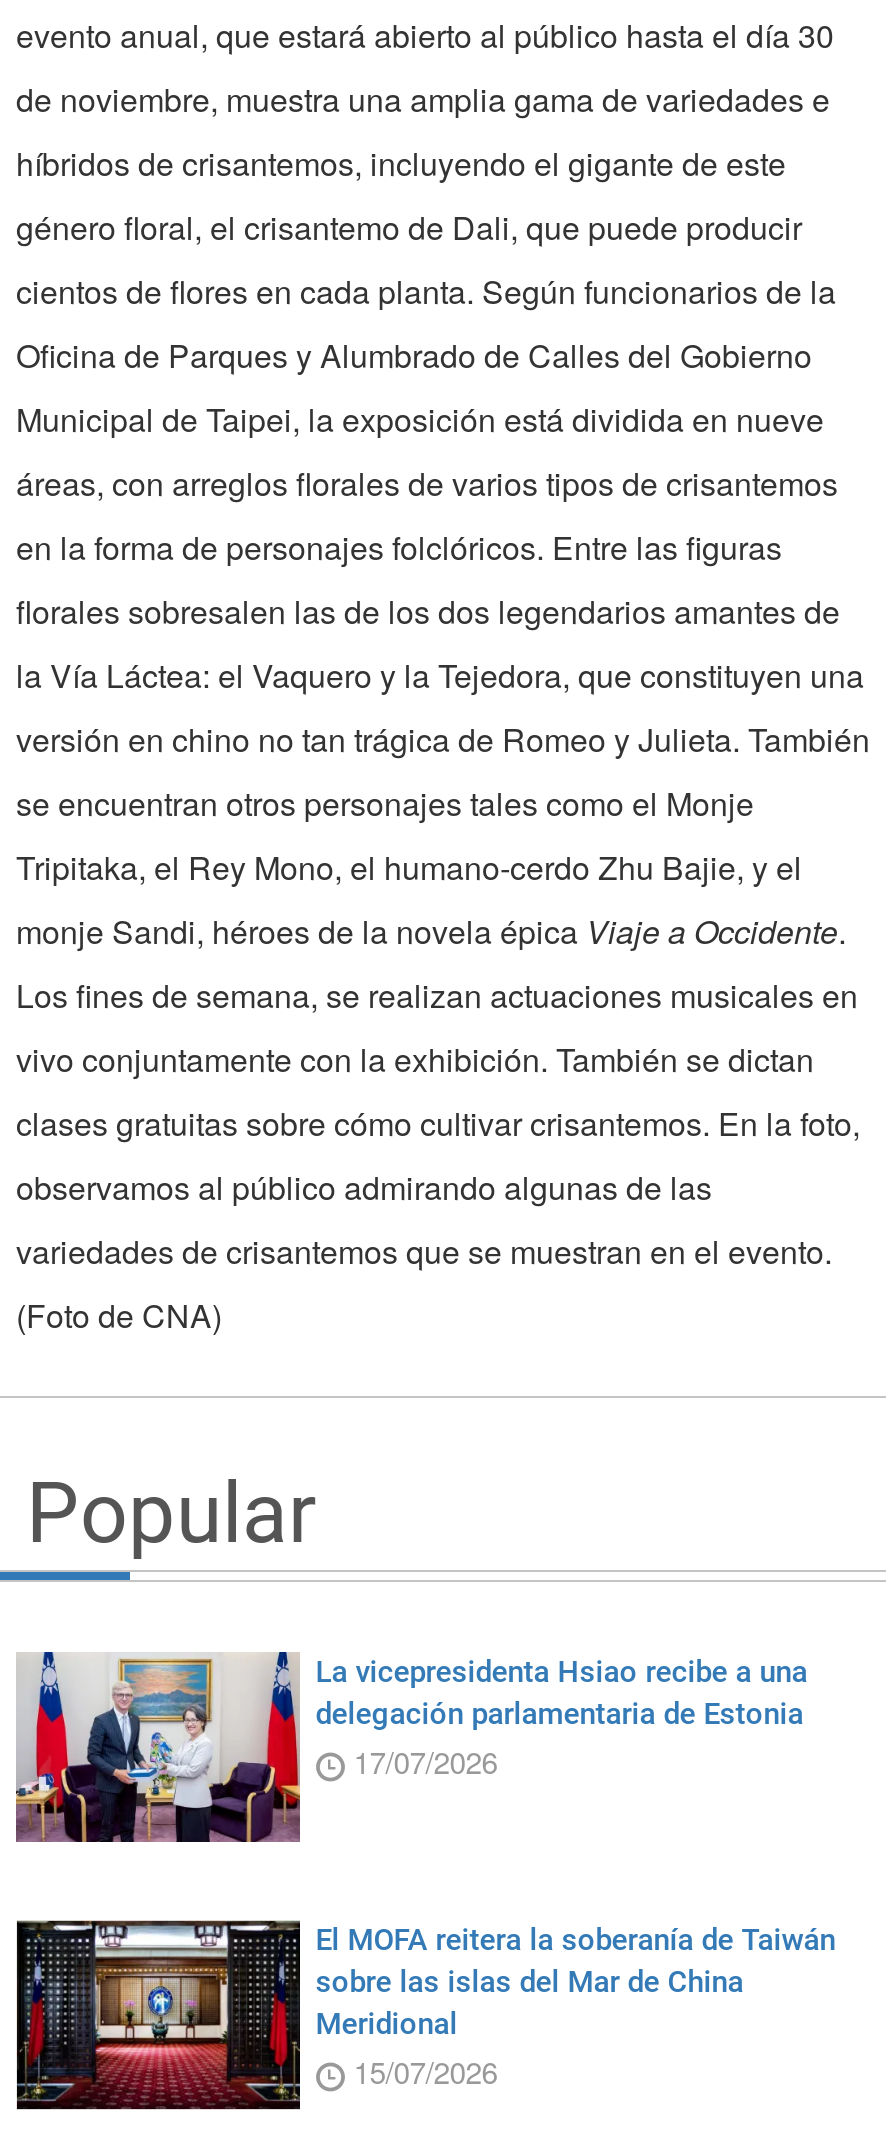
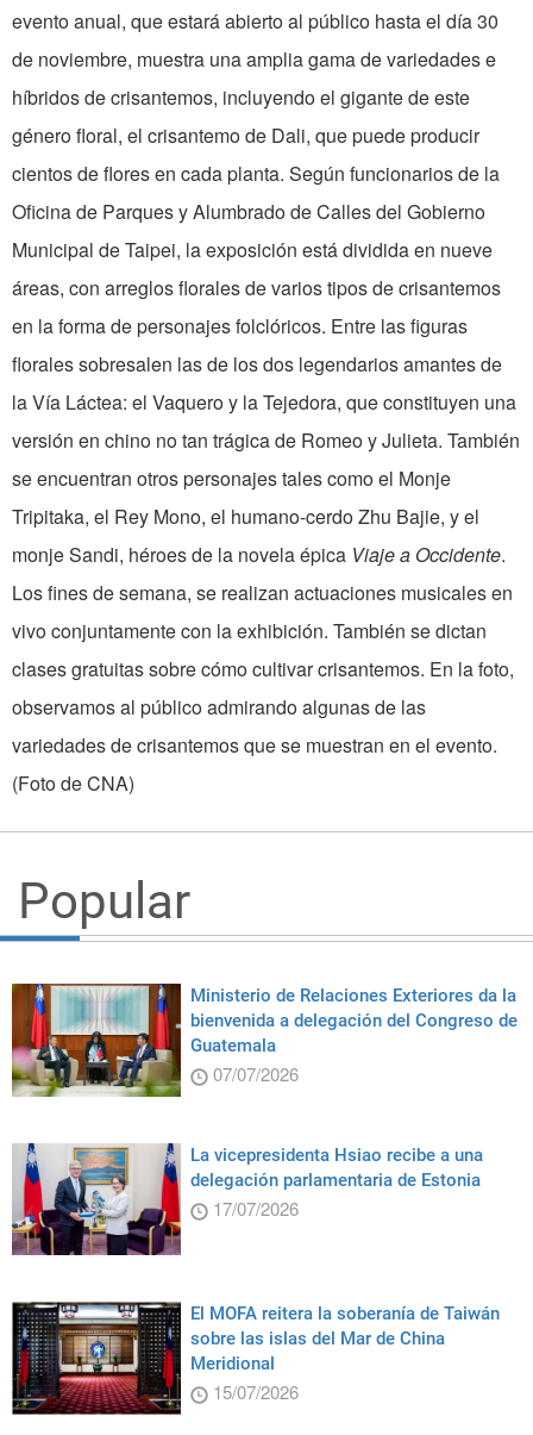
none -> [11,982,517,1098] [image] | Ministerio de Relaciones Exteriores da la | bienvenida a delegación del Congreso de | Guatemala | 07/07/2026

